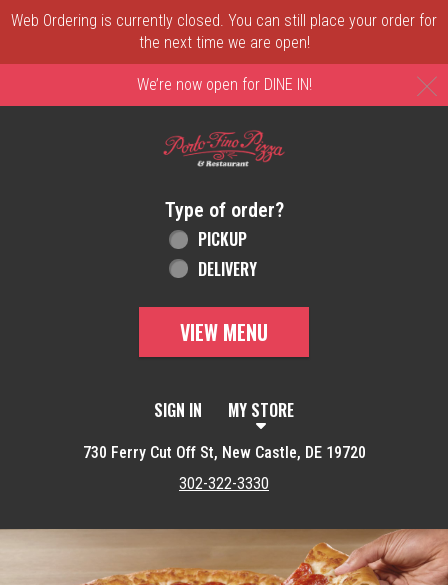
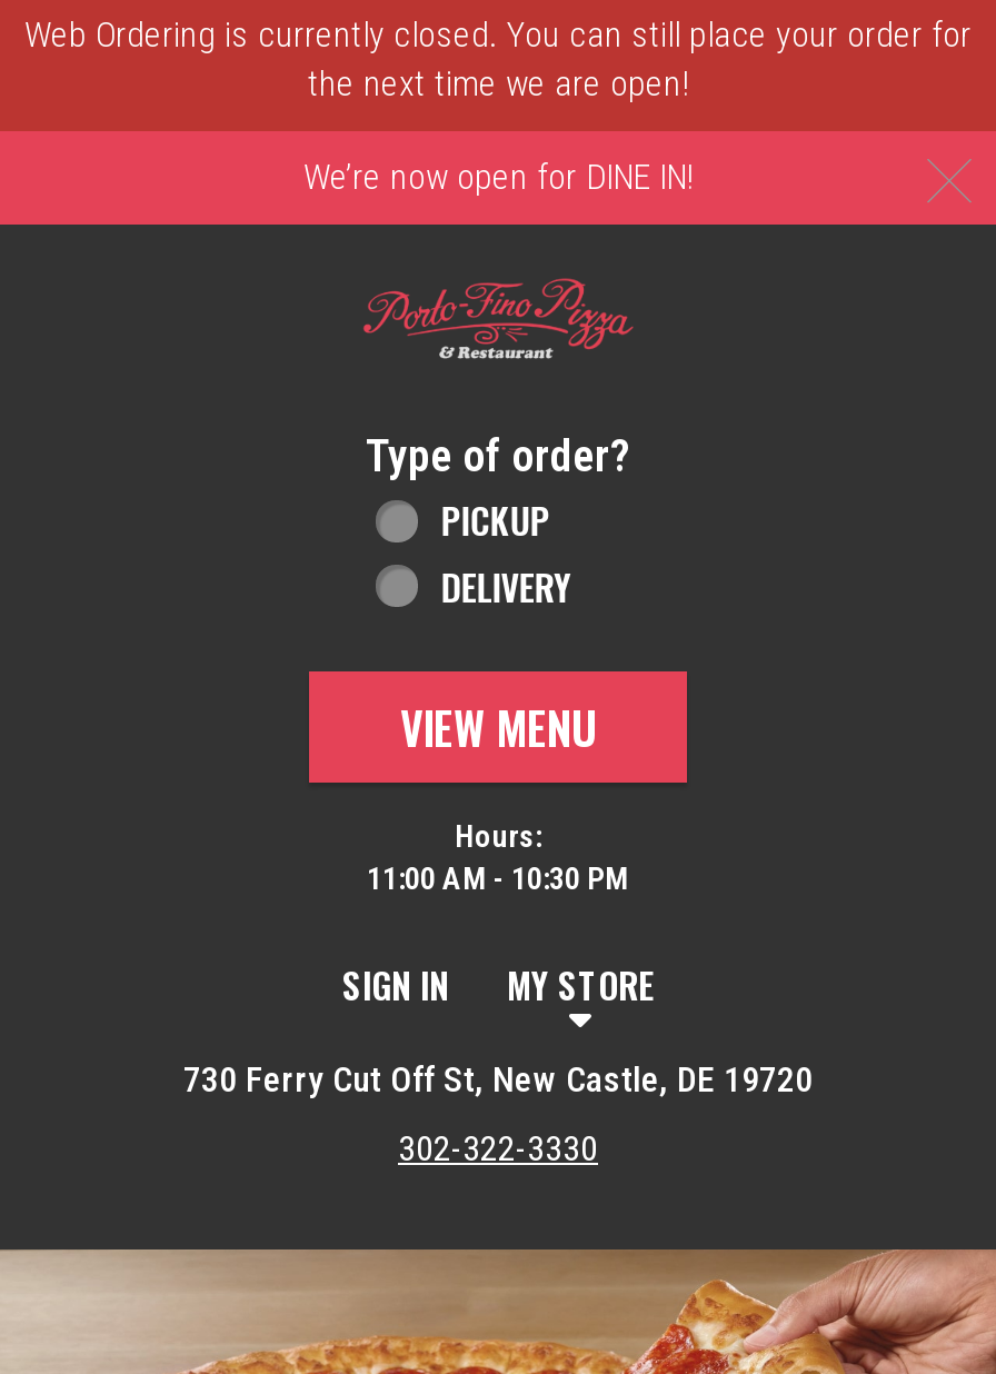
none -> [367,819,629,896] Hours: | 11:00 AM - 10:30 PM

